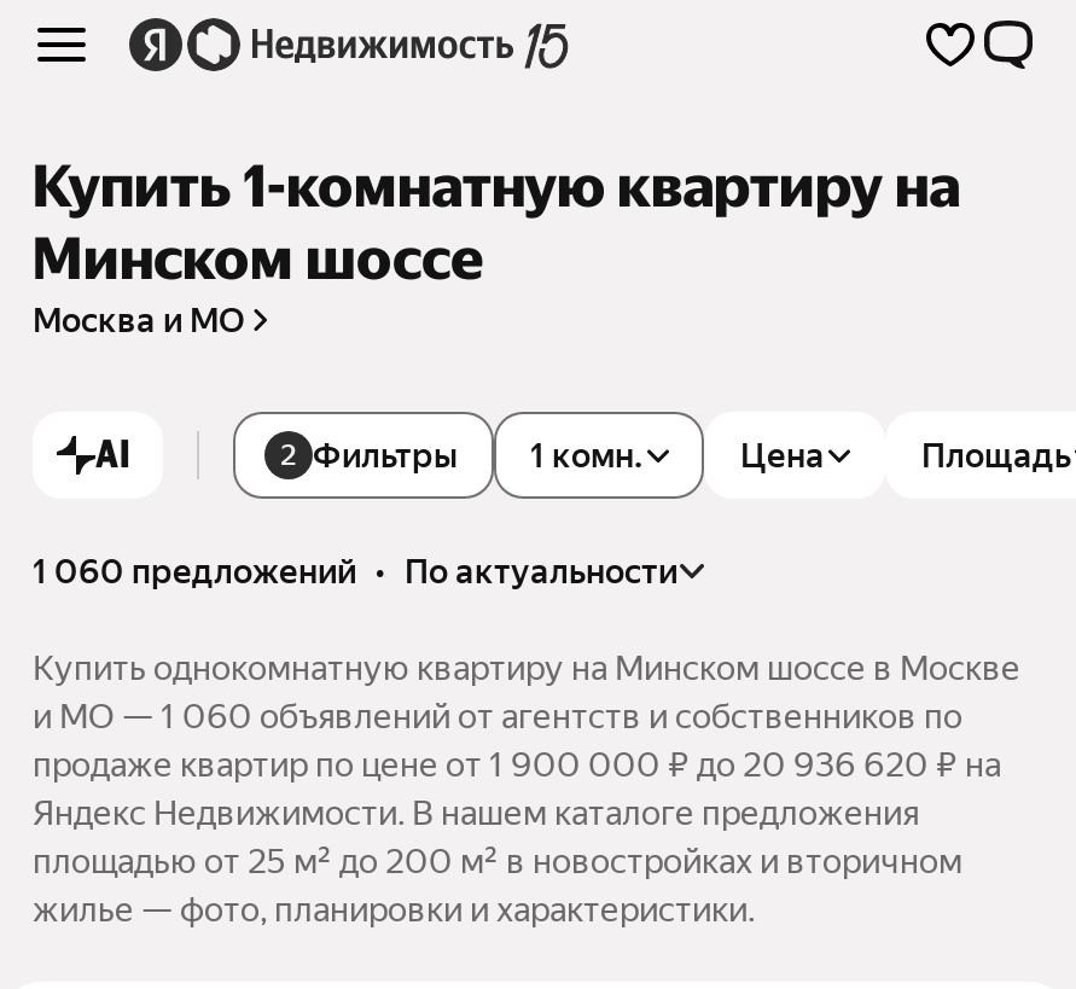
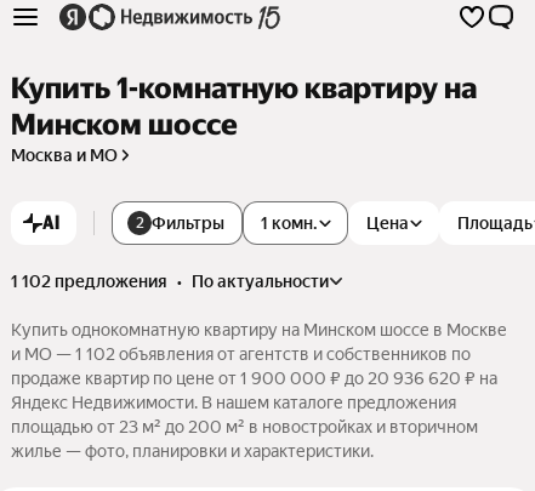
[33,551,677,590] 1 060 предложений • по актуальности -> [11,271,329,291] 1 102 предложения • по актуальности
[33,696,962,735] и МО — 1 060 объявлений от агентств и собственников по -> [11,344,471,363] и МО — 1 102 объявления от агентств и собственников по
[33,841,962,880] площадью от 25 м² до 200 м² в новостройках и вторичном -> [11,417,478,436] площадью от 23 м² до 200 м² в новостройках и вторичном

